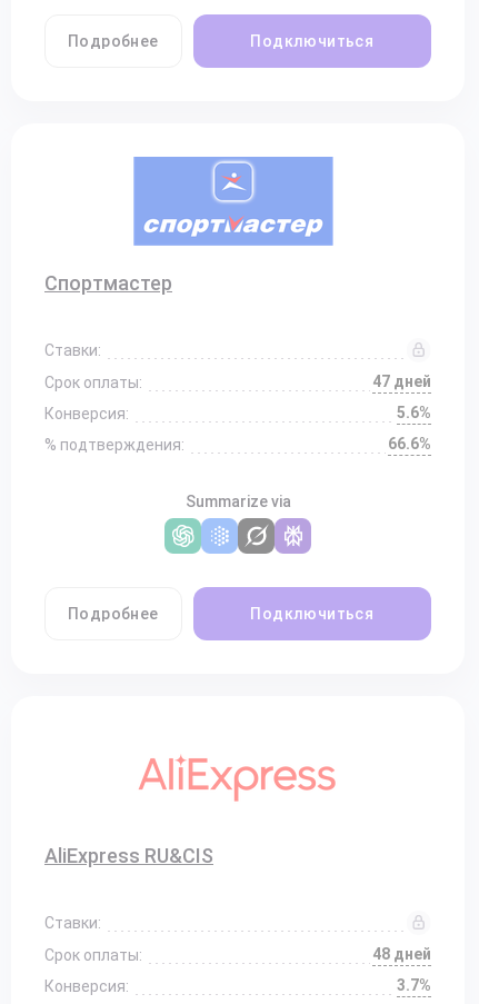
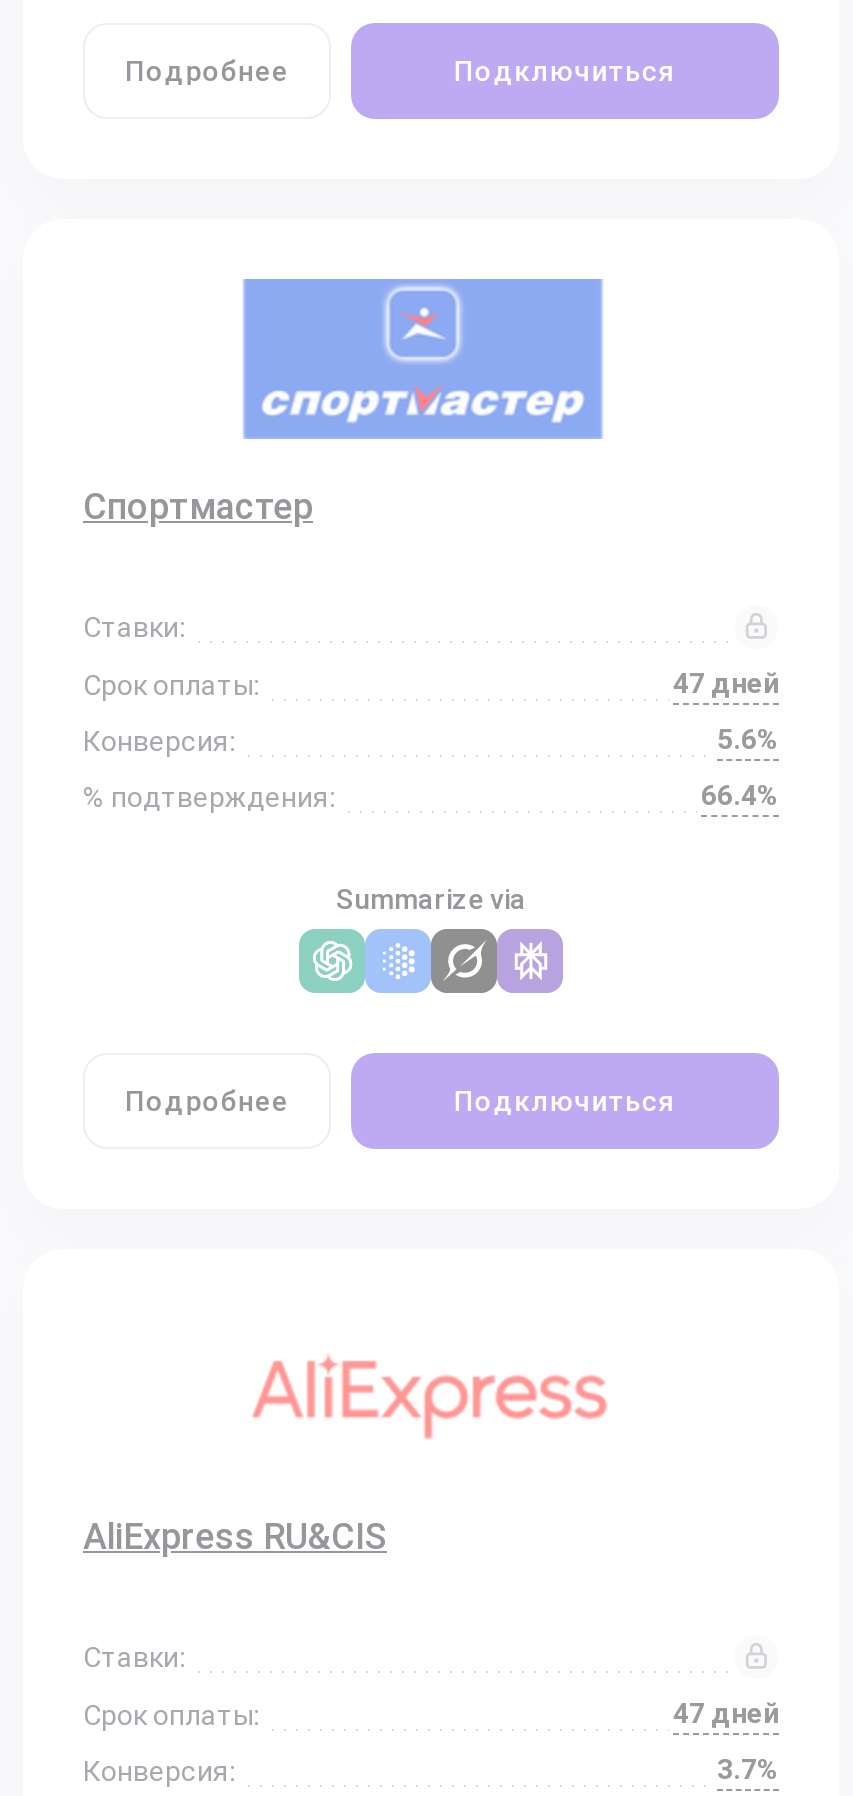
[388,435,431,453] 66.6% -> [701,779,779,811] 66.4%
[372,945,431,963] 48 дней -> [673,1697,779,1729] 47 дней

